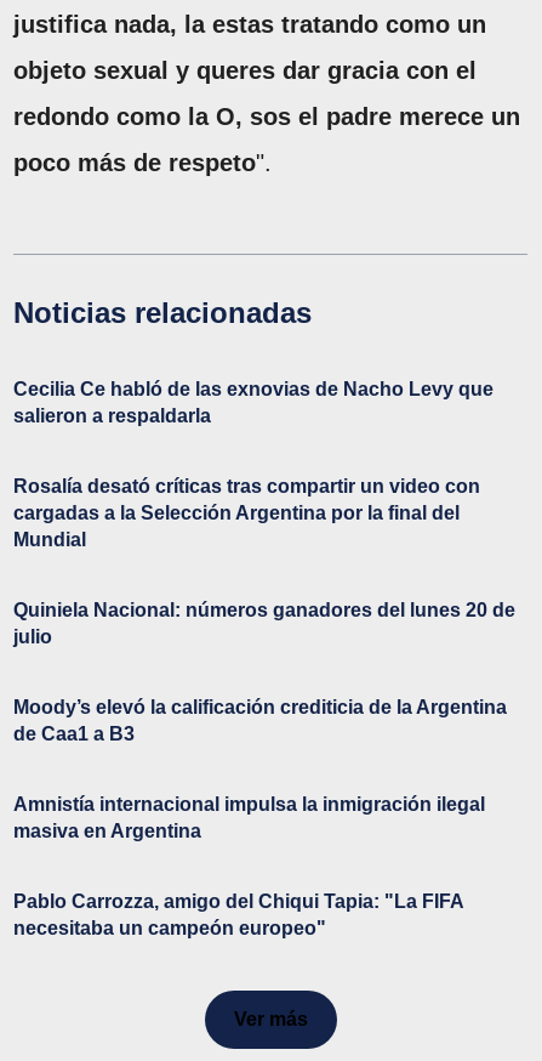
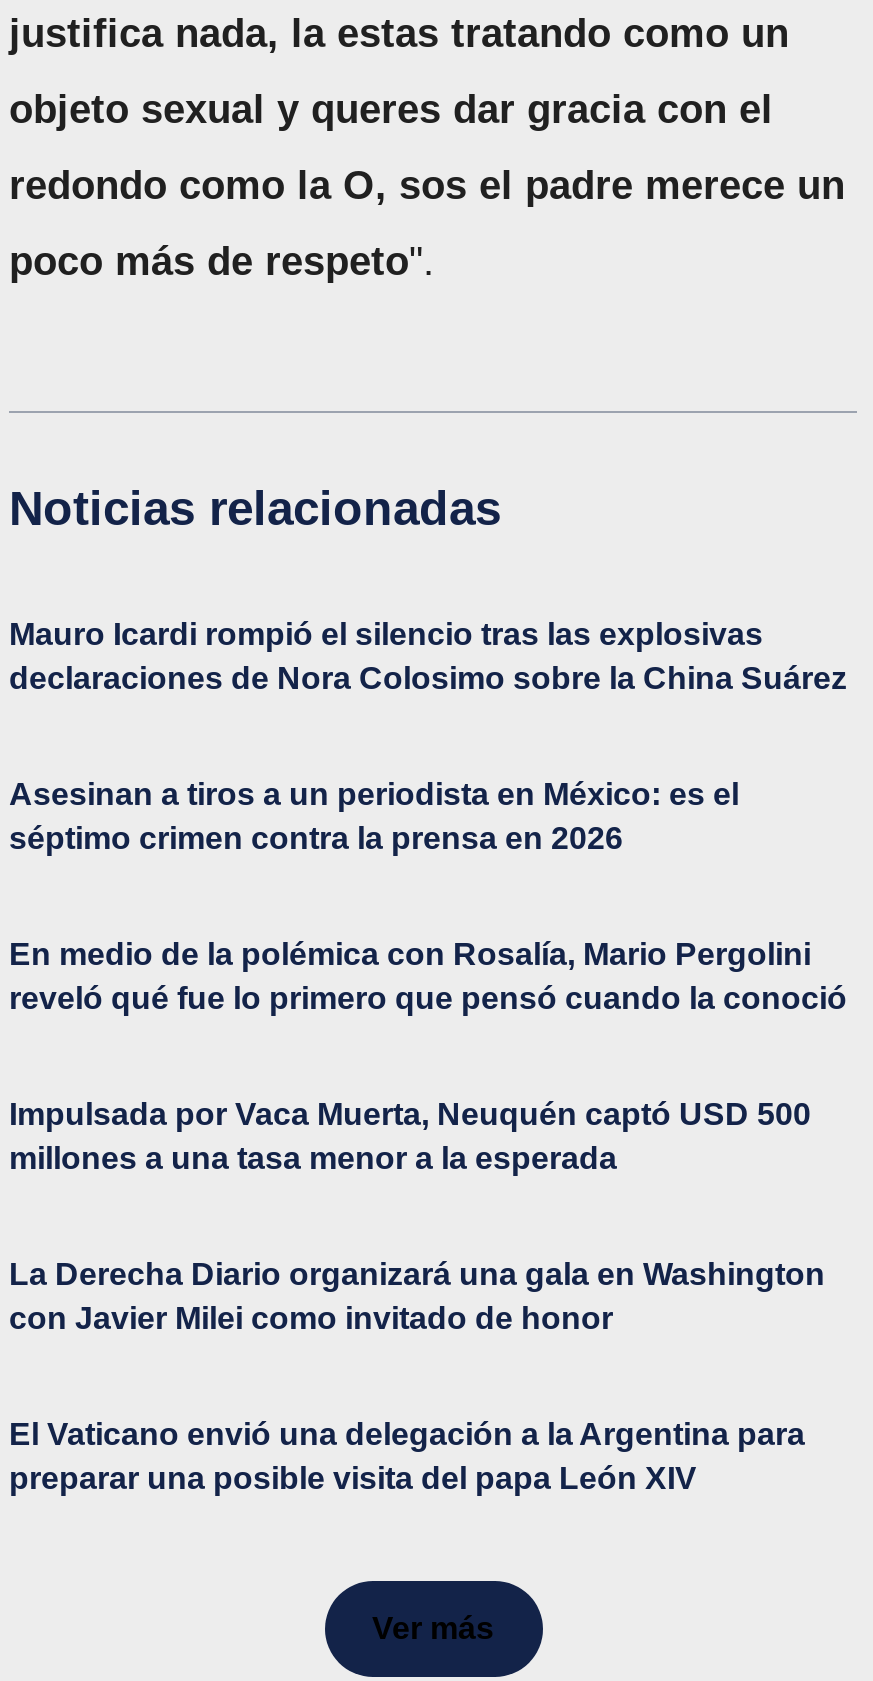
[13,379,493,426] Cecilia Ce habló de las exnovias de Nacho Levy que | salieron a respaldarla -> [9,617,847,695] Mauro Icardi rompió el silencio tras las explosivas | declaraciones de Nora Colosimo sobre la China Suárez
[13,476,480,550] Rosalía desató críticas tras compartir un video con | cargadas a la Selección Argentina por la final del | Mundial -> [9,777,739,855] Asesinan a tiros a un periodista en México: es el | séptimo crimen contra la prensa en 2026
[13,599,515,647] Quiniela Nacional: números ganadores del lunes 20 de | julio -> [9,937,847,1015] En medio de la polémica con Rosalía, Mario Pergolini | reveló qué fue lo primero que pensó cuando la conoció
[13,697,507,744] Moody’s elevó la calificación crediticia de la Argentina | de Caa1 a B3 -> [9,1097,811,1175] Impulsada por Vaca Muerta, Neuquén captó USD 500 | millones a una tasa menor a la esperada
[13,794,485,841] Amnistía internacional impulsa la inmigración ilegal | masiva en Argentina -> [9,1257,825,1335] La Derecha Diario organizará una gala en Washington | con Javier Milei como invitado de honor
[13,891,463,938] Pablo Carrozza, amigo del Chiqui Tapia: "La FIFA | necesitaba un campeón europeo" -> [9,1417,805,1495] El Vaticano envió una delegación a la Argentina para | preparar una posible visita del papa León XIV

